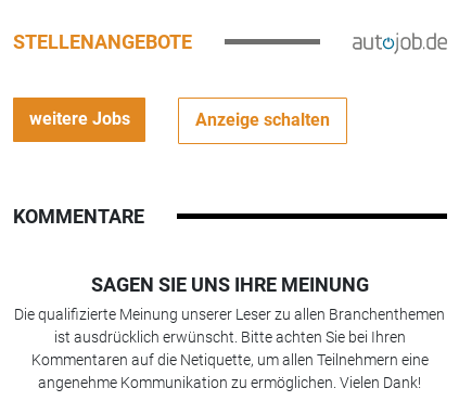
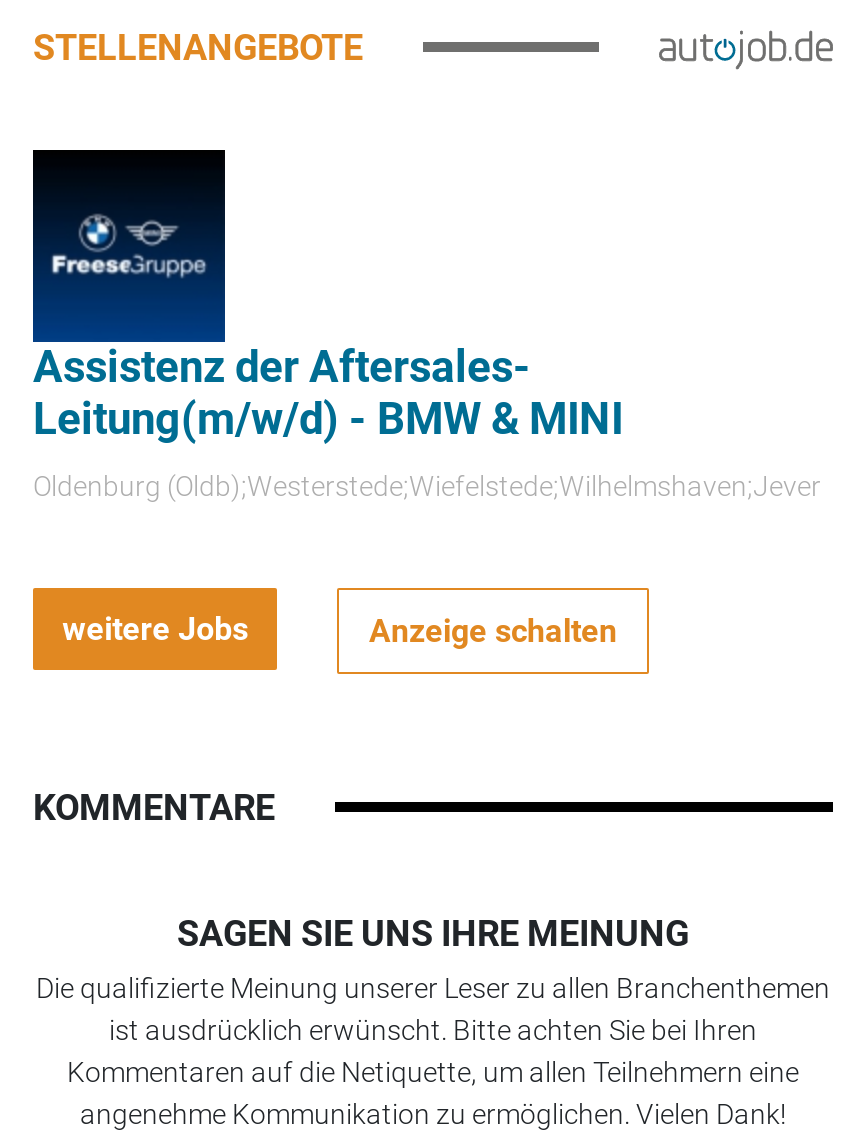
none -> [31,148,821,502] [image] | Assistenz der Aftersales- | Leitung(m/w/d) - BMW & MINI | Oldenburg (Oldb);Westerstede;Wiefelstede;Wilhelmshaven;Jever

